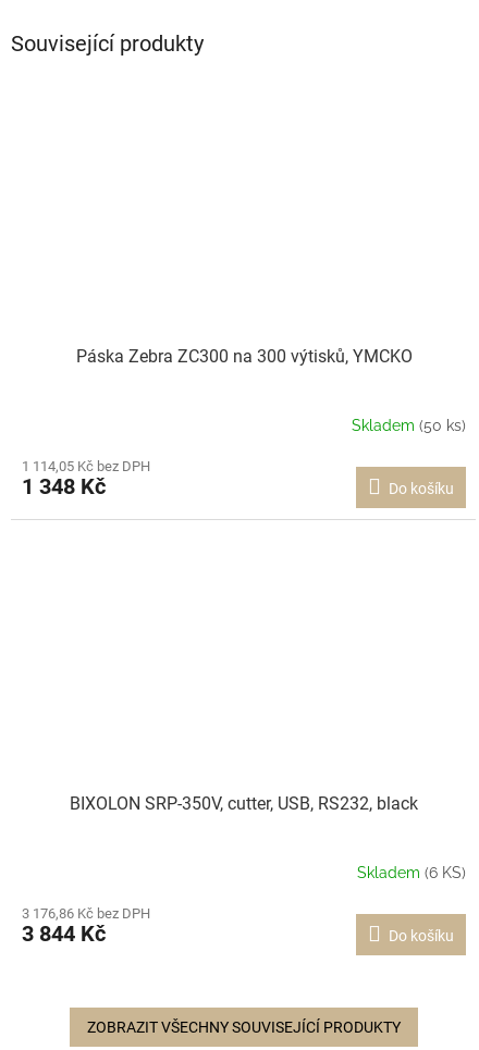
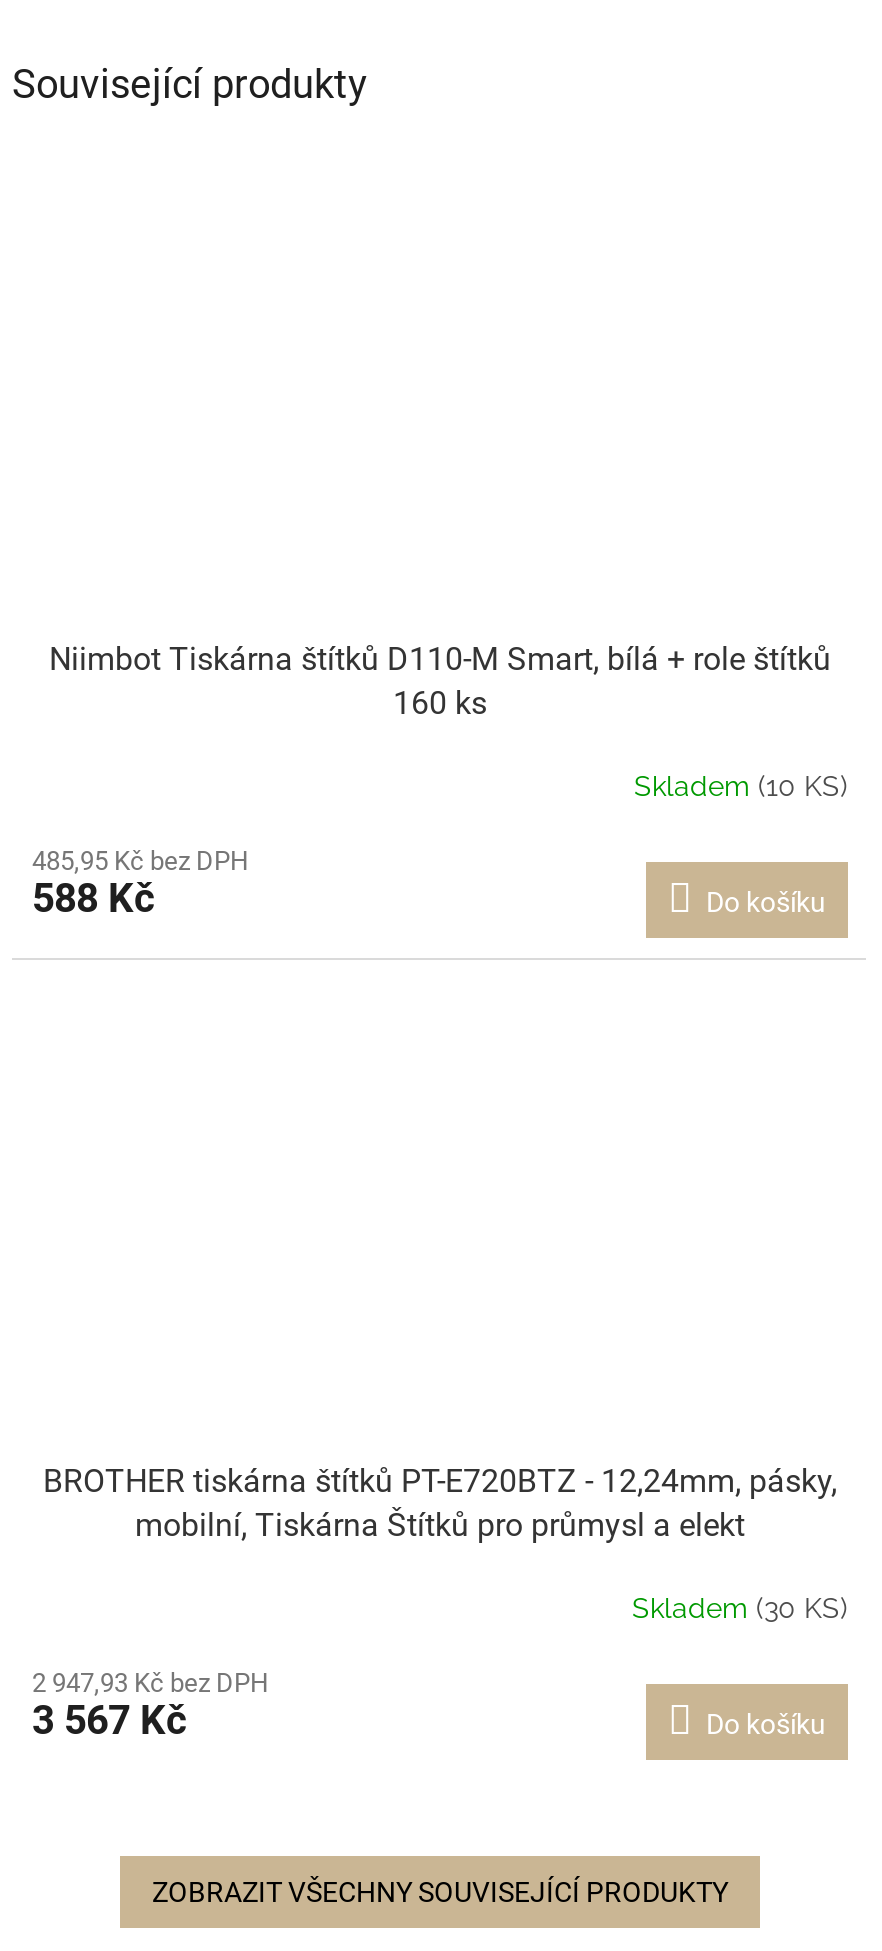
[76,346,412,367] Páska Zebra ZC300 na 300 výtisků, YMCKO -> [49,641,831,723] Niimbot Tiskárna štítků D110-M Smart, bílá + role štítků | 160 ks
[352,417,466,434] Skladem (50 ks) -> [634,770,848,802] Skladem (10 KS)
[22,459,150,500] 1 114,05 Kč bez DPH | 1 348 Kč -> [32,847,248,923] 485,95 Kč bez DPH | 588 Kč
[70,794,418,814] BIXOLON SRP-350V, cutter, USB, RS232, black -> [43,1463,837,1545] BROTHER tiskárna štítků PT-E720BTZ - 12,24mm, pásky, | mobilní, Tiskárna Štítků pro průmysl a elekt
[357,864,466,881] Skladem (6 KS) -> [632,1592,848,1624] Skladem (30 KS)
[22,906,150,947] 3 176,86 Kč bez DPH | 3 844 Kč -> [32,1669,268,1745] 2 947,93 Kč bez DPH | 3 567 Kč

